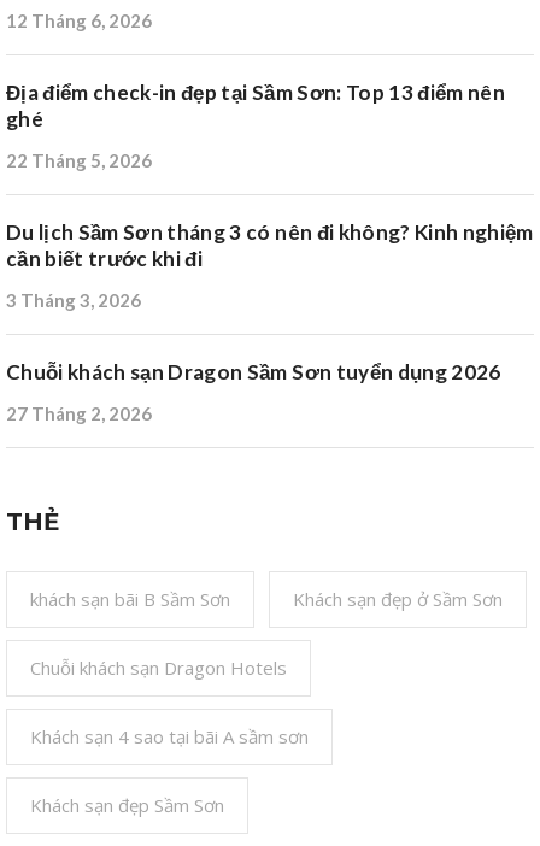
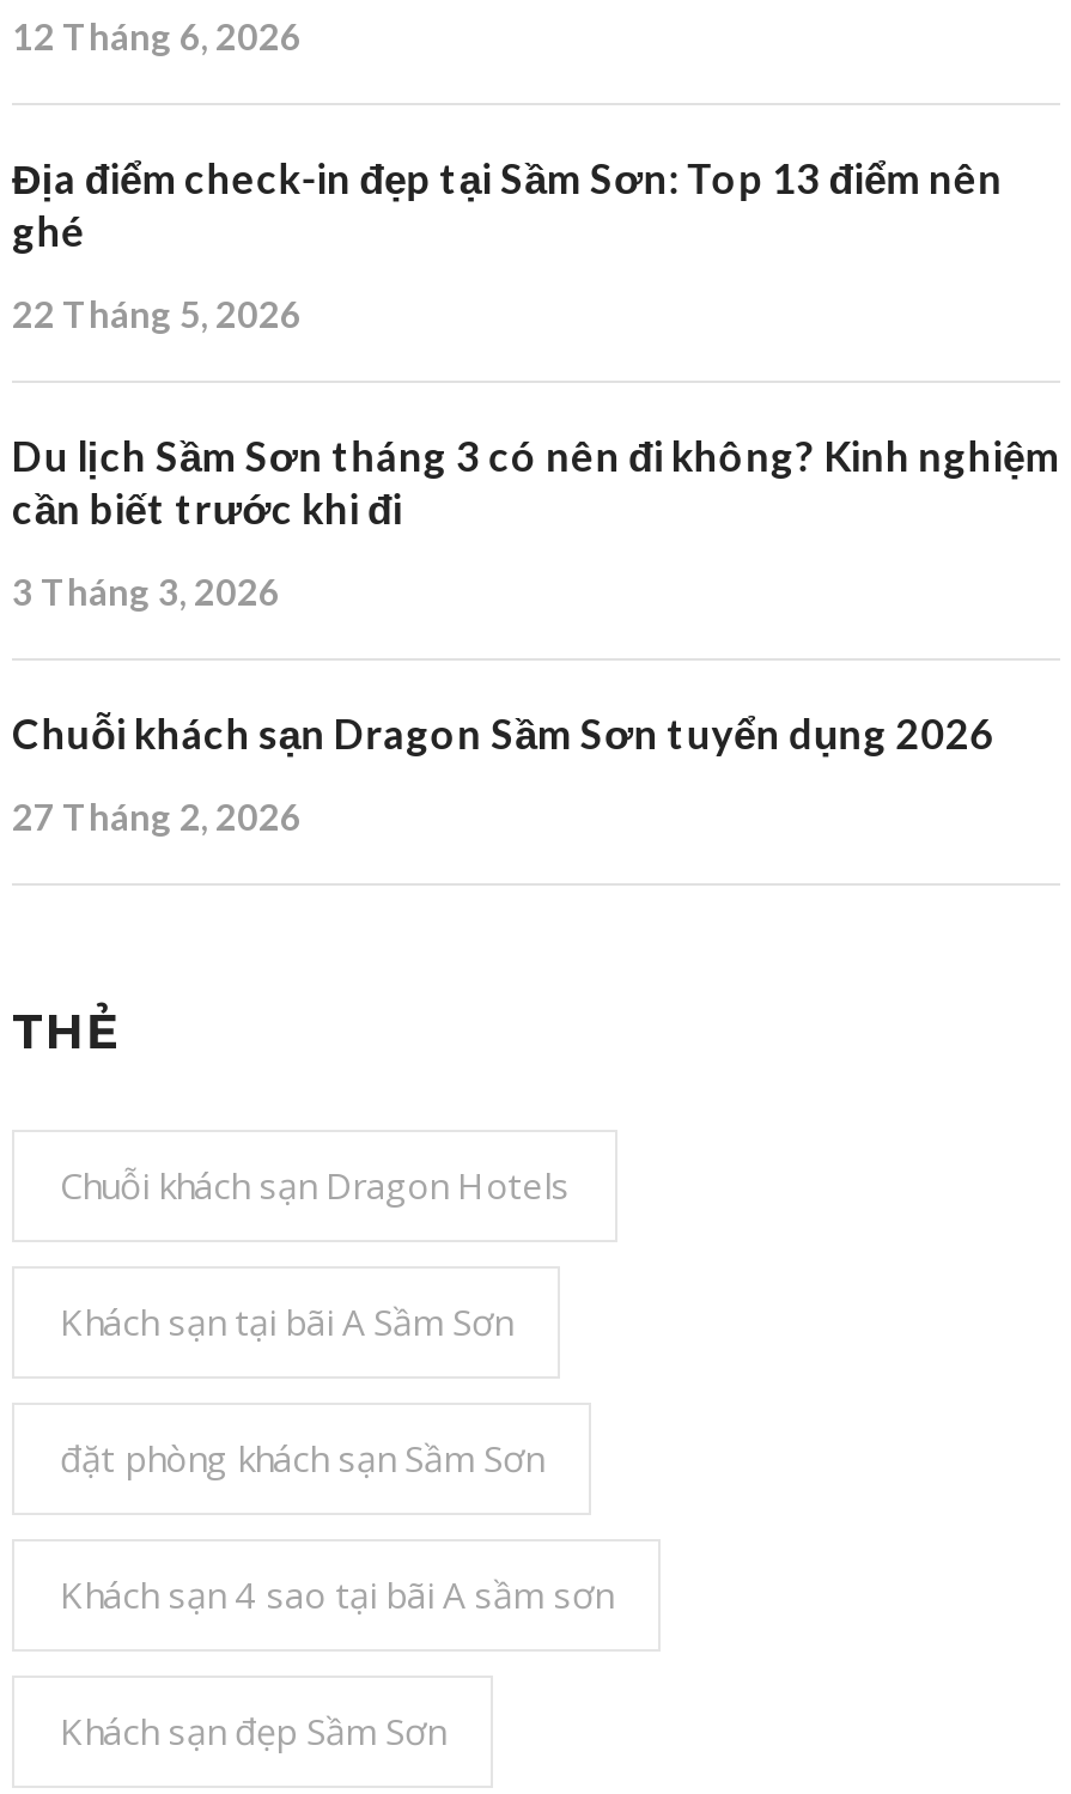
[30,587,503,611] khách sạn bãi B Sầm Sơn | Khách sạn đẹp ở Sầm Sơn -> none
moved [30,655,287,679] -> [60,1160,570,1208]: Chuỗi khách sạn Dragon Hotels
none -> [60,1297,543,1481] Khách sạn tại bãi A Sầm Sơn | đặt phòng khách sạn Sầm Sơn

